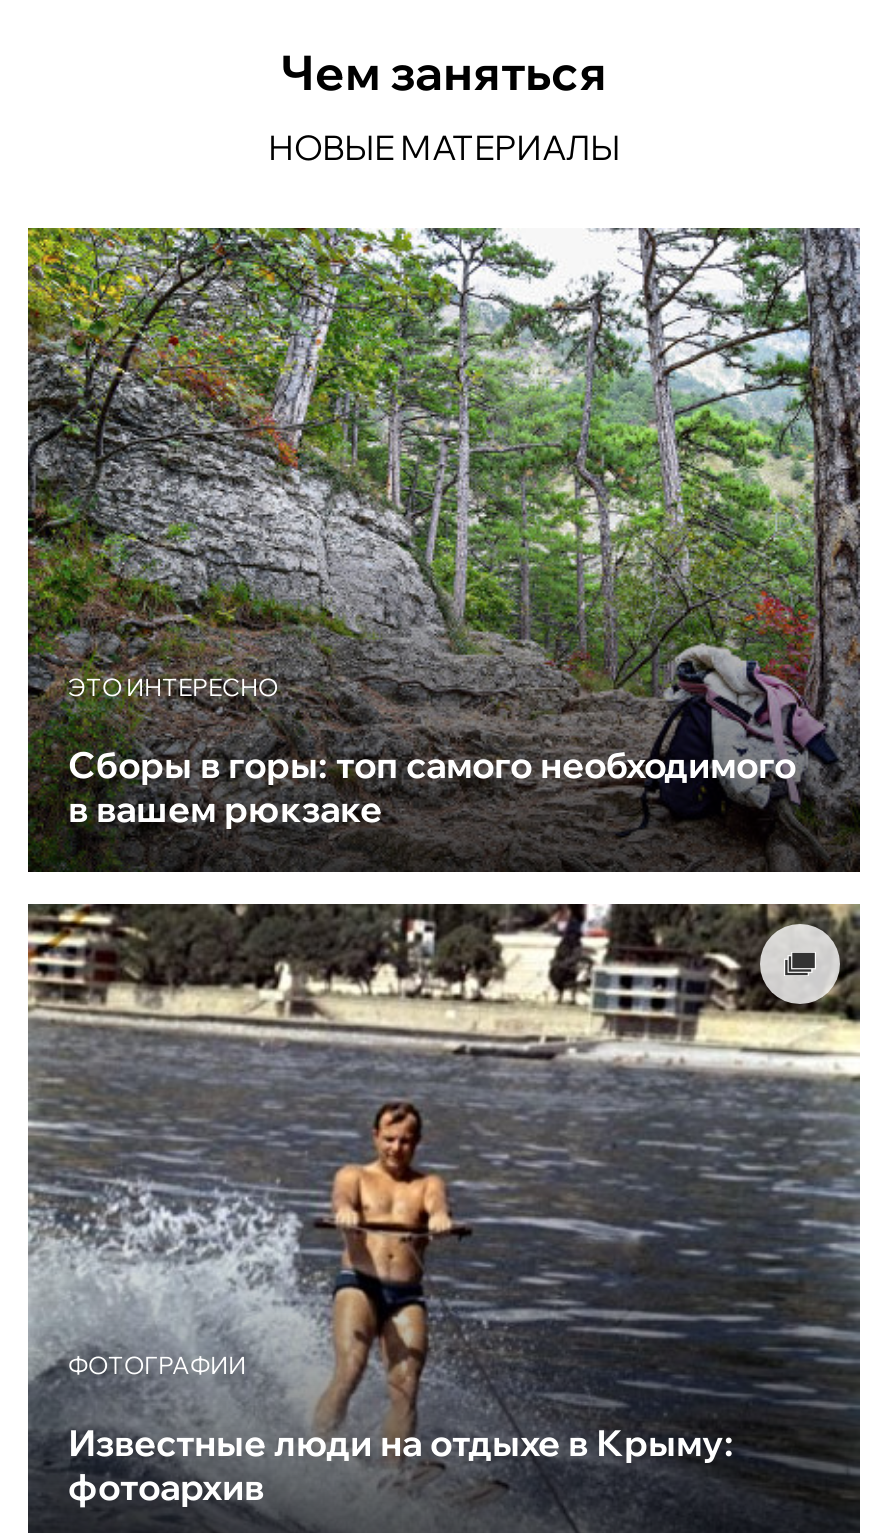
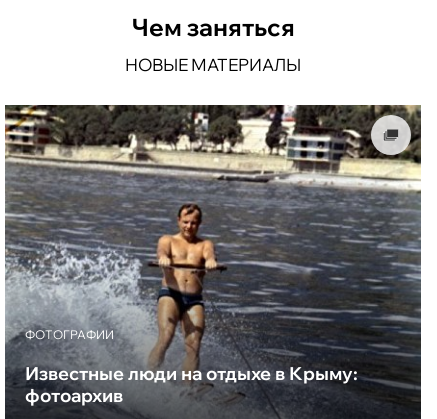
[26,226,862,874] [image] | ЭТО ИНТЕРЕСНО | Сборы в горы: топ самого необходимого | в вашем рюкзаке -> none

